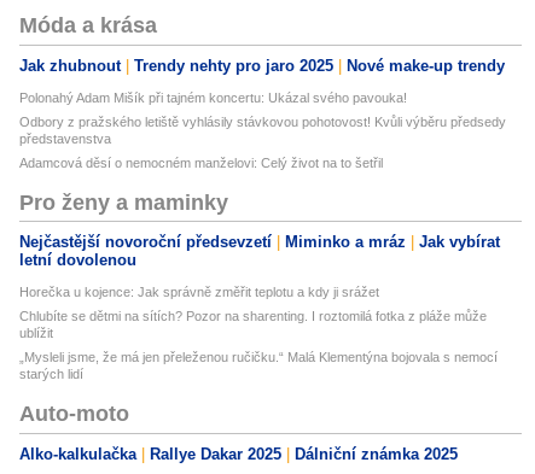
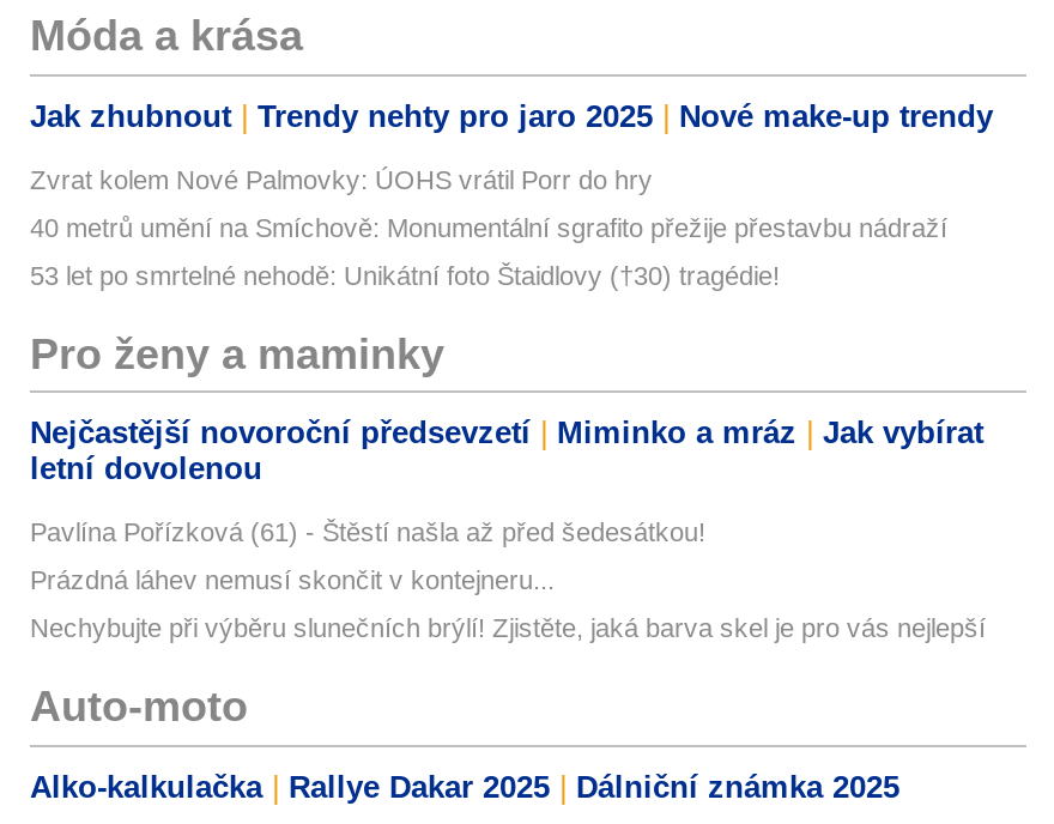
[19,90,407,105] Polonahý Adam Mišík při tajném koncertu: Ukázal svého pavouka! -> [30,165,653,194] Zvrat kolem Nové Palmovky: ÚOHS vrátil Porr do hry
[19,114,506,146] Odbory z pražského letiště vyhlásily stávkovou pohotovost! Kvůli výběru předsedy | představenstva -> [30,213,947,242] 40 metrů umění na Smíchově: Monumentální sgrafito přežije přestavbu nádraží
[19,155,383,170] Adamcová děsí o nemocném manželovi: Celý život na to šetřil -> [30,261,780,290] 53 let po smrtelné nehodě: Unikátní foto Štaidlovy (†30) tragédie!
[19,285,379,300] Horečka u kojence: Jak správně změřit teplotu a kdy ji srážet -> [30,518,705,547] Pavlína Pořízková (61) - Štěstí našla až před šedesátkou!
[19,309,487,341] Chlubíte se dětmi na sítích? Pozor na sharenting. I roztomilá fotka z pláže může | ublížit -> [30,566,555,595] Prázdná láhev nemusí skončit v kontejneru...
[19,350,498,382] „Mysleli jsme, že má jen přeleženou ručičku.“ Malá Klementýna bojovala s nemocí | starých lidí -> [30,614,986,643] Nechybujte při výběru slunečních brýlí! Zjistěte, jaká barva skel je pro vás nejlepší

